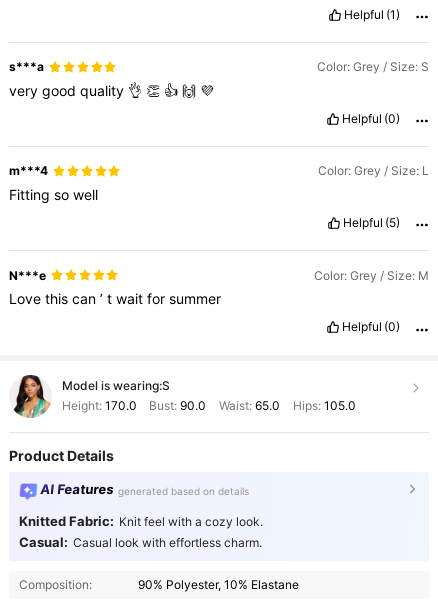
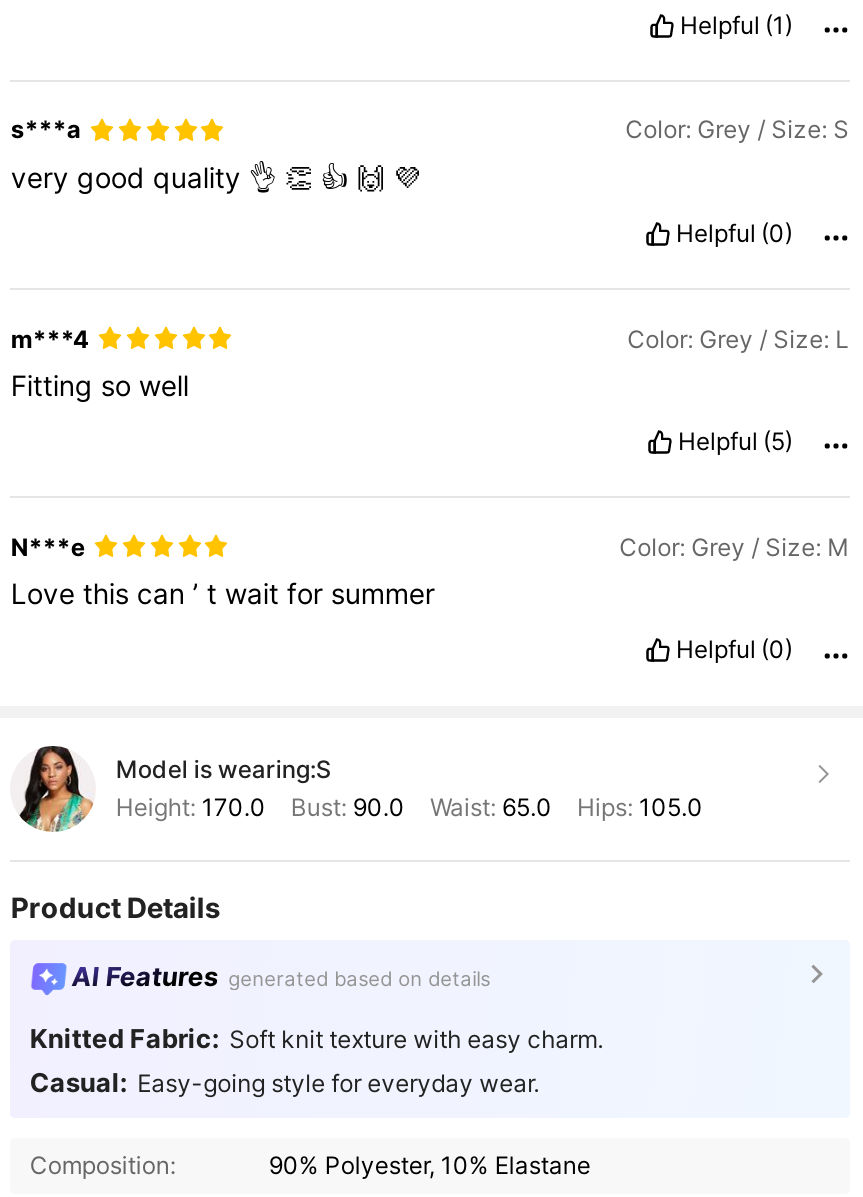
[19,513,263,529] Knitted Fabric: Knit feel with a cozy look. -> [30,1021,603,1053] Knitted Fabric: Soft knit texture with easy charm.
[19,534,262,550] Casual: Casual look with effortless charm. -> [30,1065,539,1097] Casual: Easy-going style for everyday wear.

